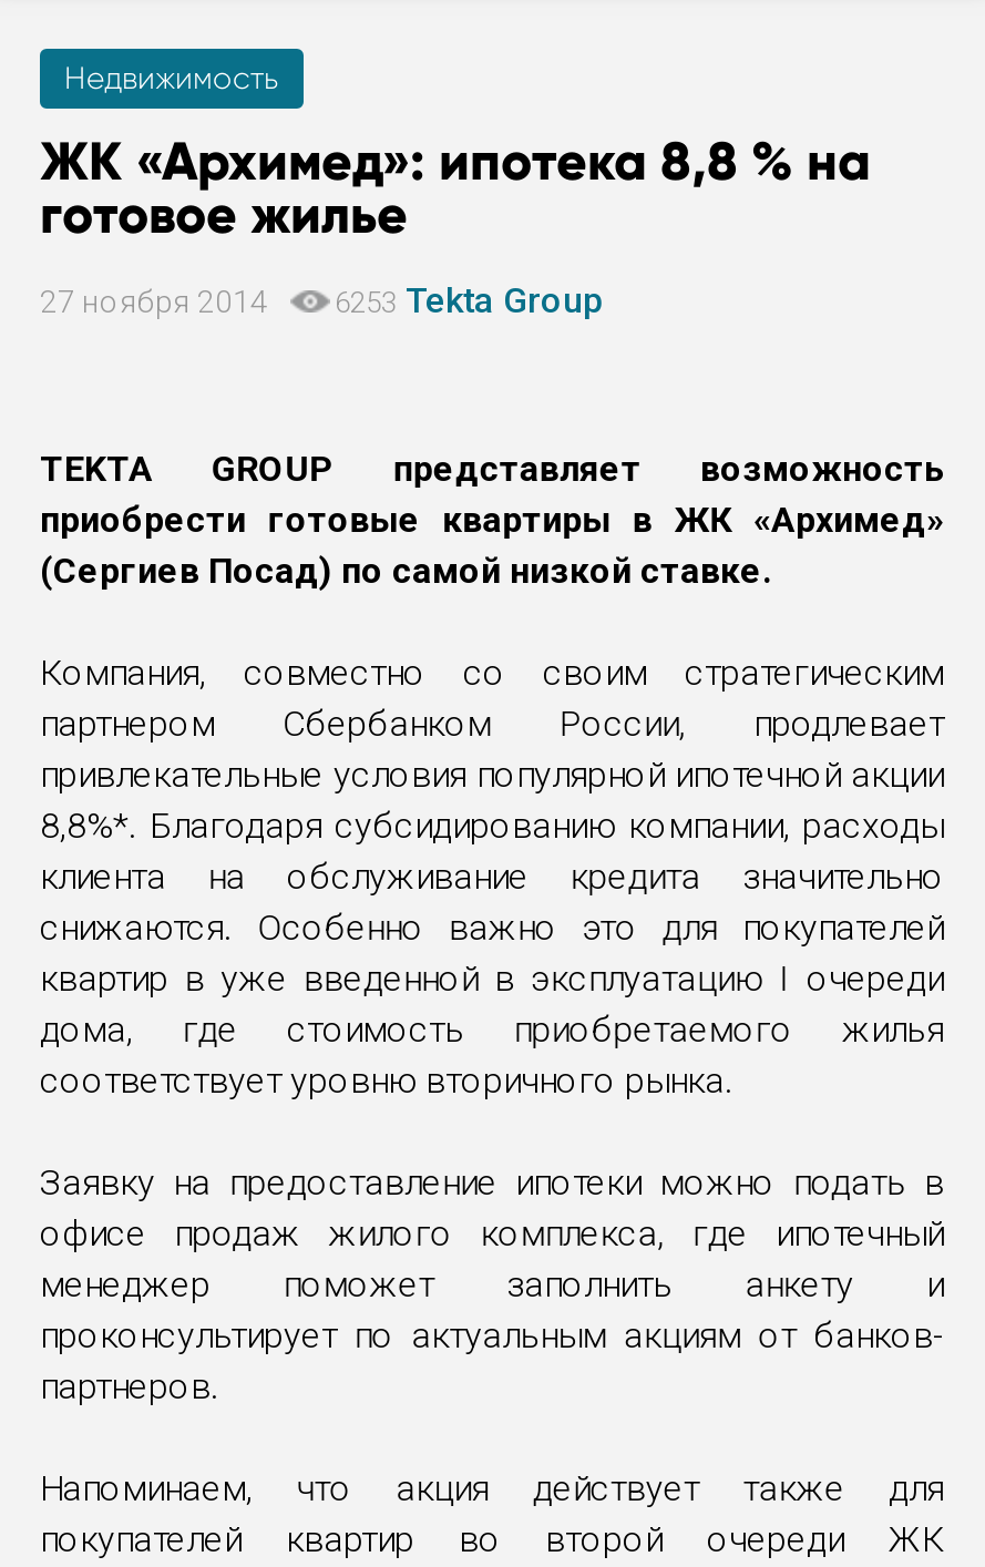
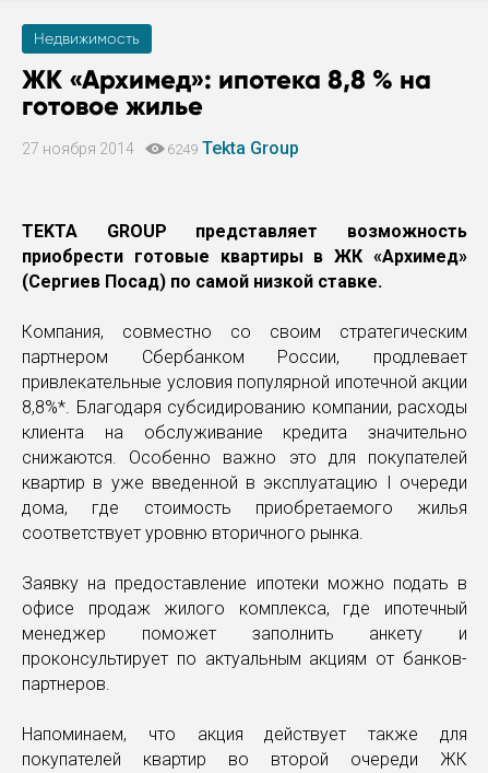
[40,279,603,321] 27 ноября 2014 6253 Tekta Group -> [22,138,299,159] 27 ноября 2014 6249 Tekta Group

